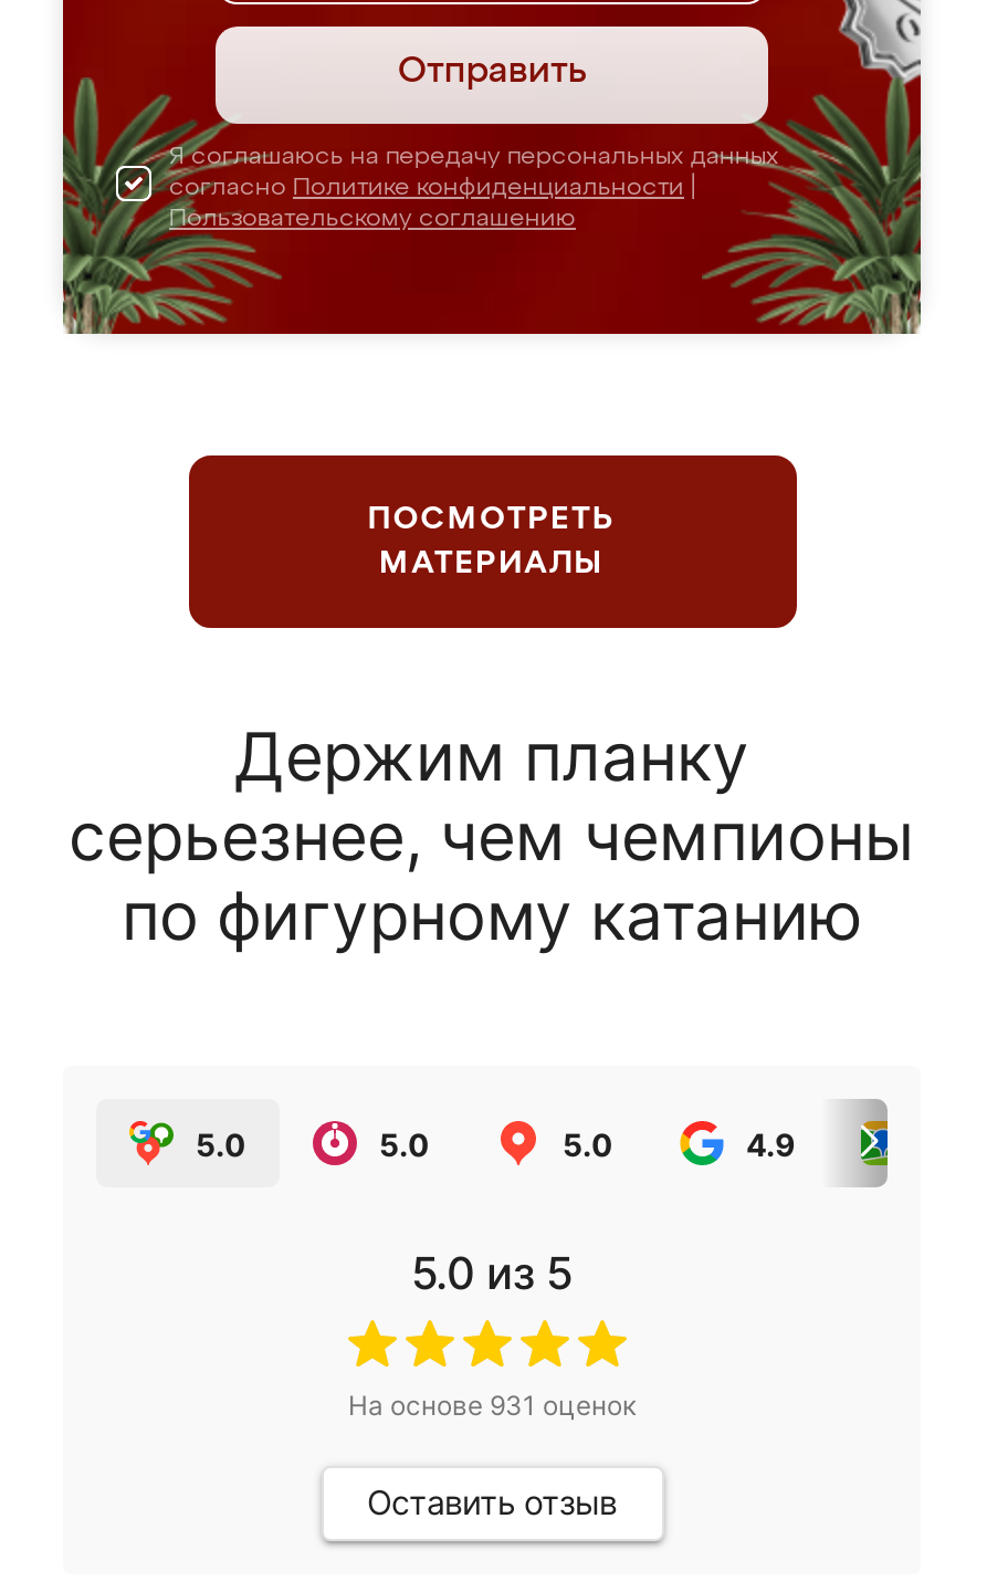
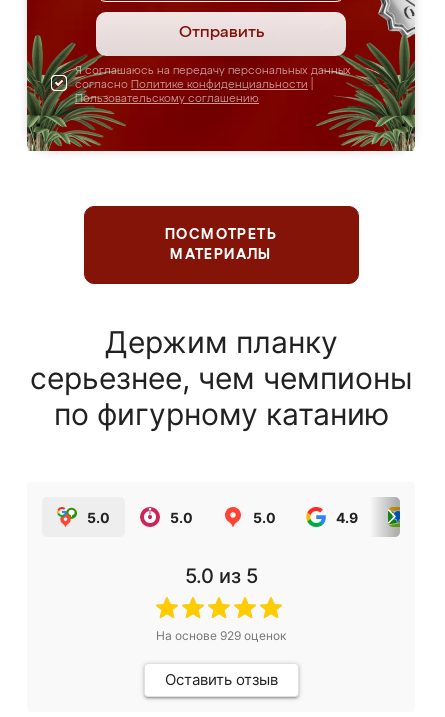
[348,1389,636,1422] На основе 931 оценок -> [156,628,286,643] На основе 929 оценок

